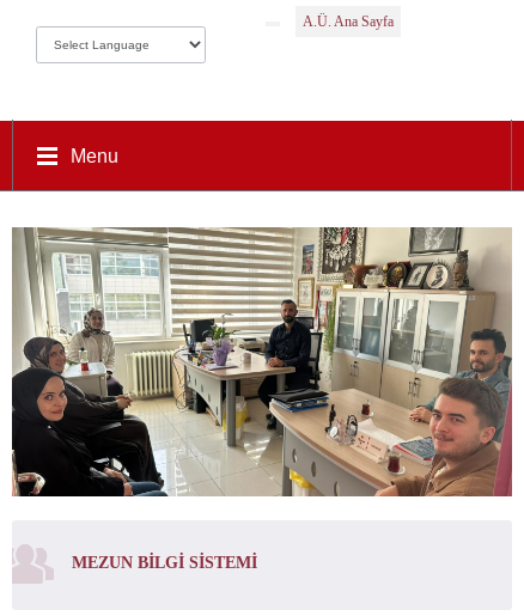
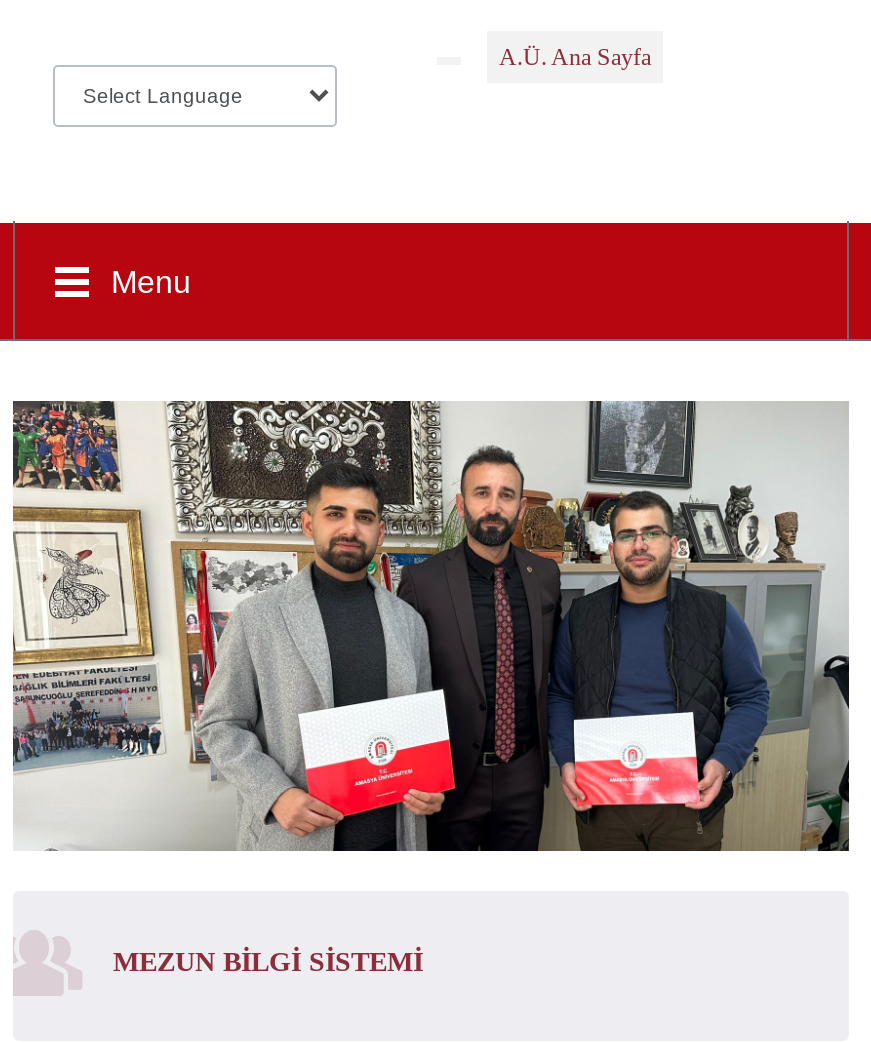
[11,227,513,498] [image] -> [11,399,851,853] [image]

